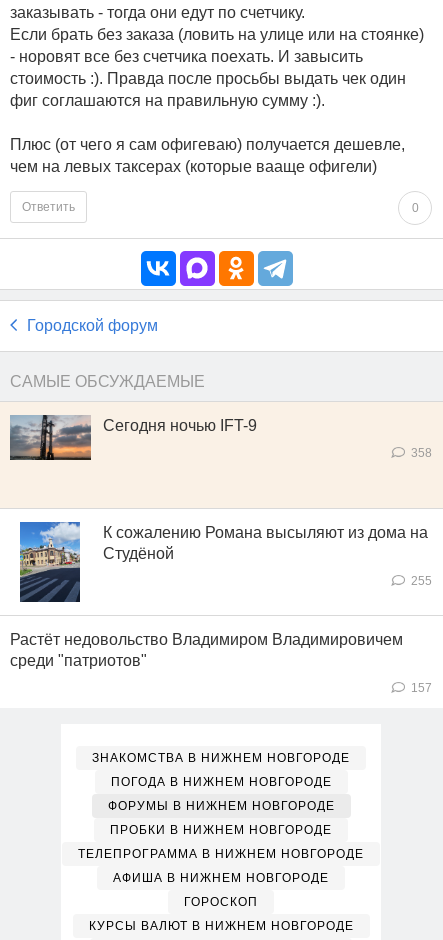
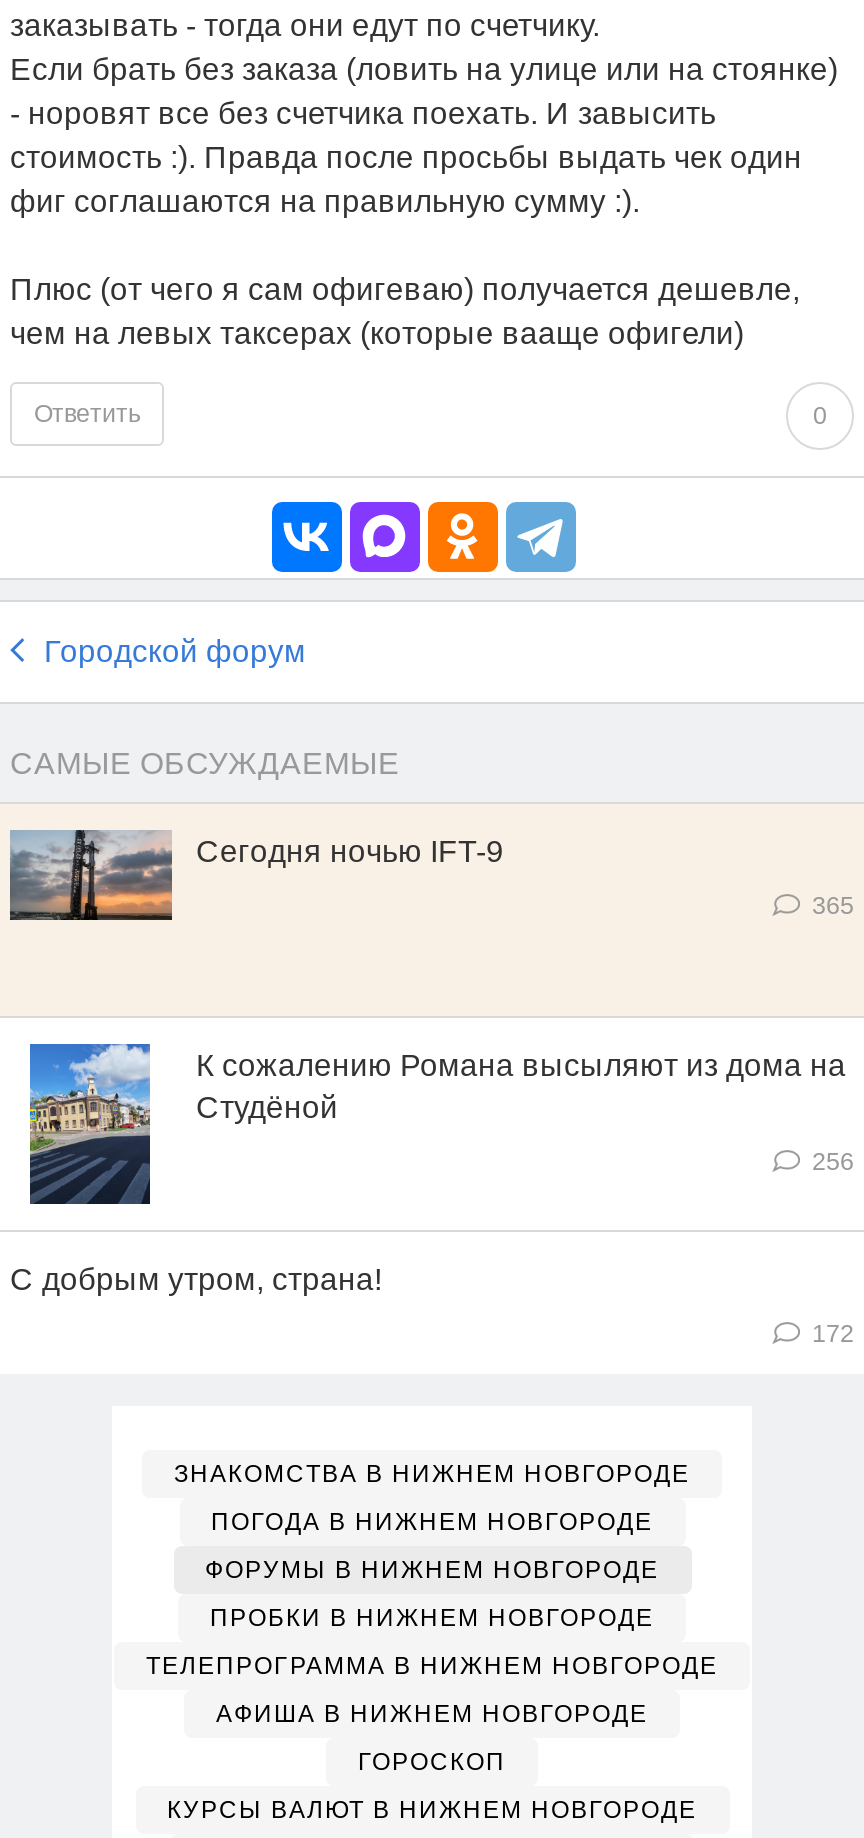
[411,446,432,460] 358 -> [812,892,854,920] 365
[411,574,432,588] 255 -> [812,1148,854,1176] 256
[10,631,403,669] Растёт недовольство Владимиром Владимировичем | среди "патриотов" -> [10,1262,382,1296] С добрым утром, страна!
[411,681,432,695] 157 -> [812,1320,854,1348] 172

